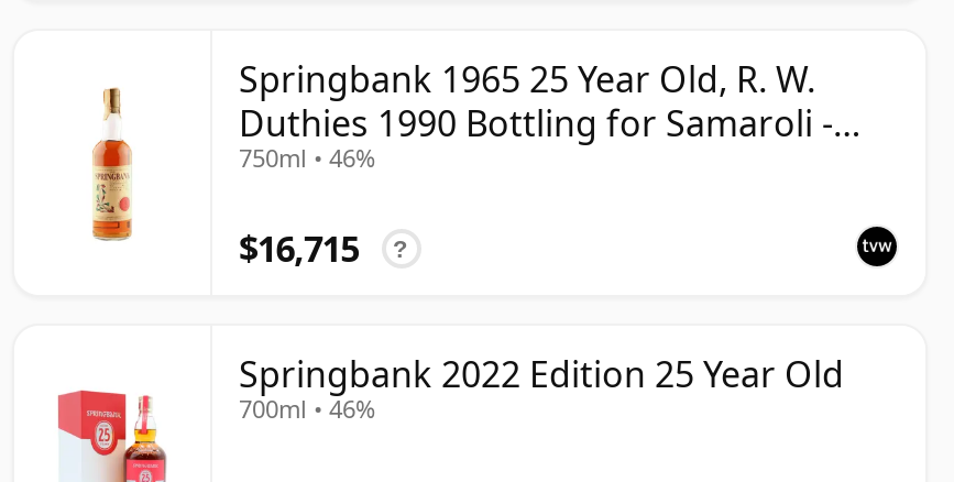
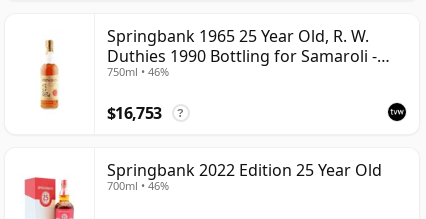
[239,225,359,273] $16,715 -> [107,102,161,124] $16,753

